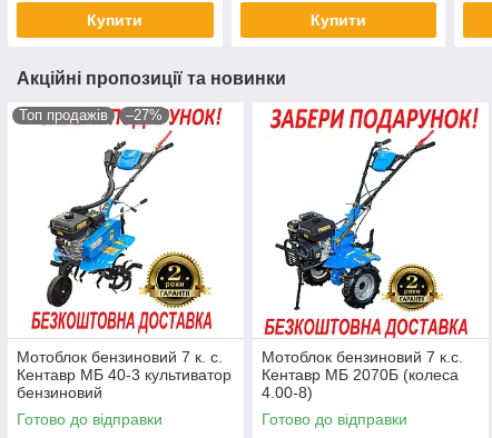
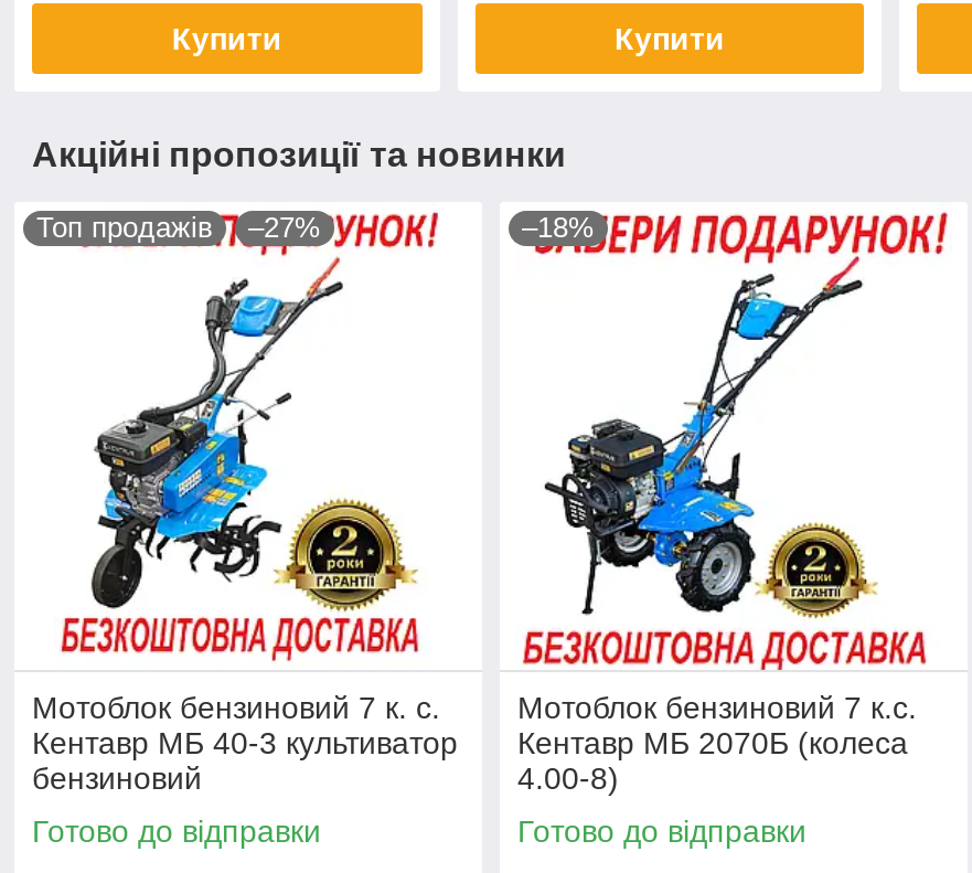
none -> [522,211,595,244] –18%

